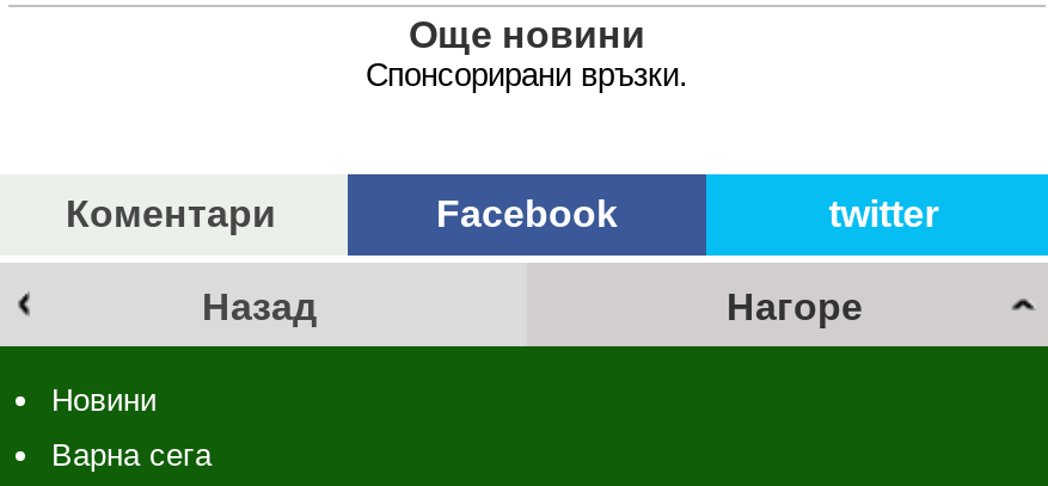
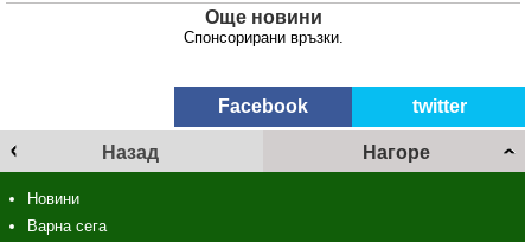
[66,193,276,234] Коментари -> none

